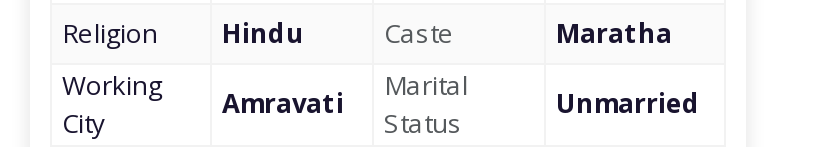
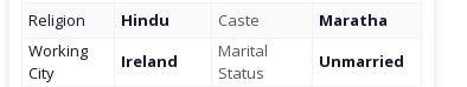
[222,85,344,121] Amravati -> [121,51,178,72] Ireland

